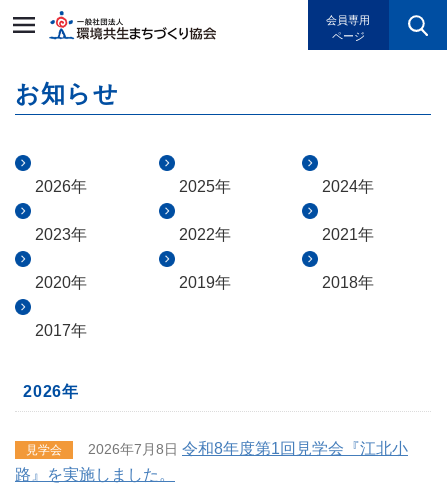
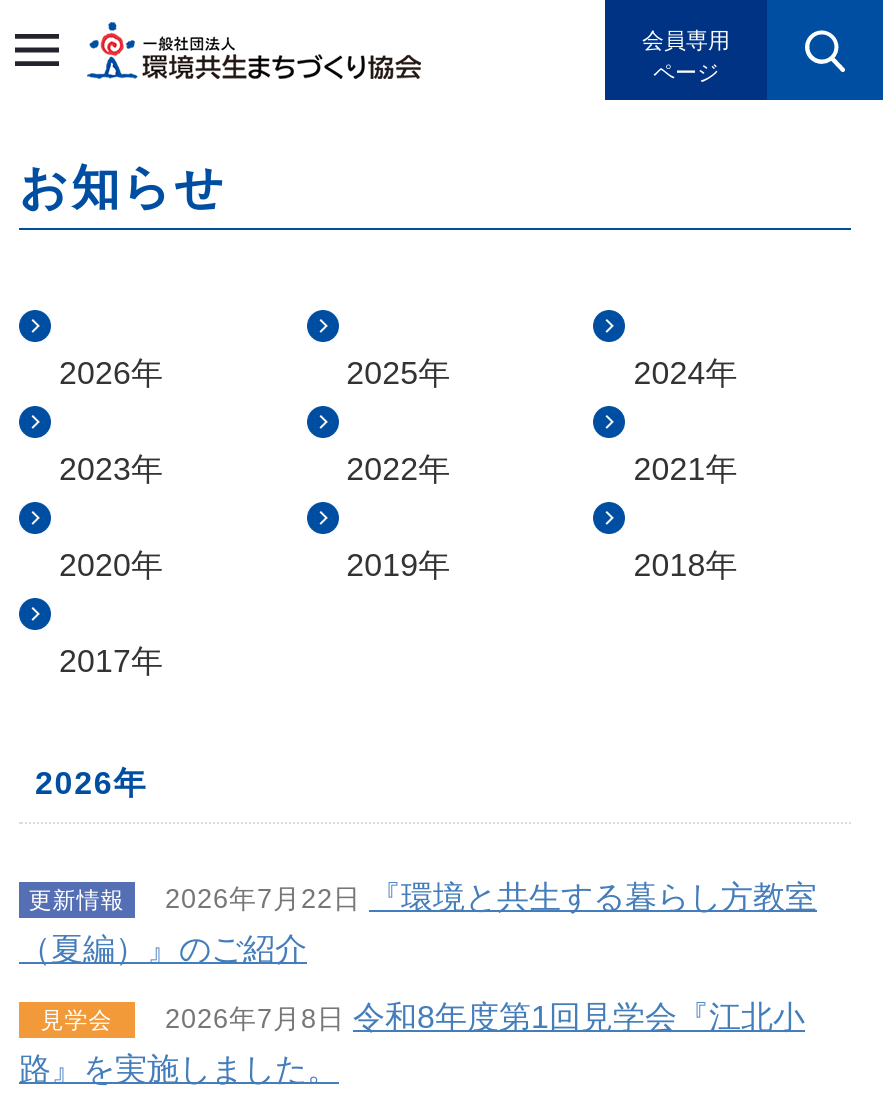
none -> [19,880,817,966] 更新情報 | 2026年7月22日 『環境と共生する暮らし方教室 | （夏編）』のご紹介

